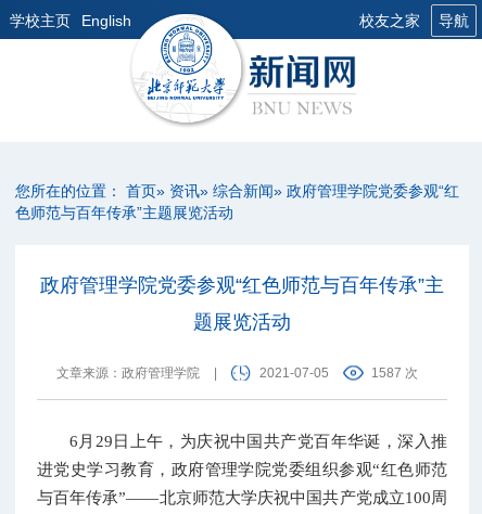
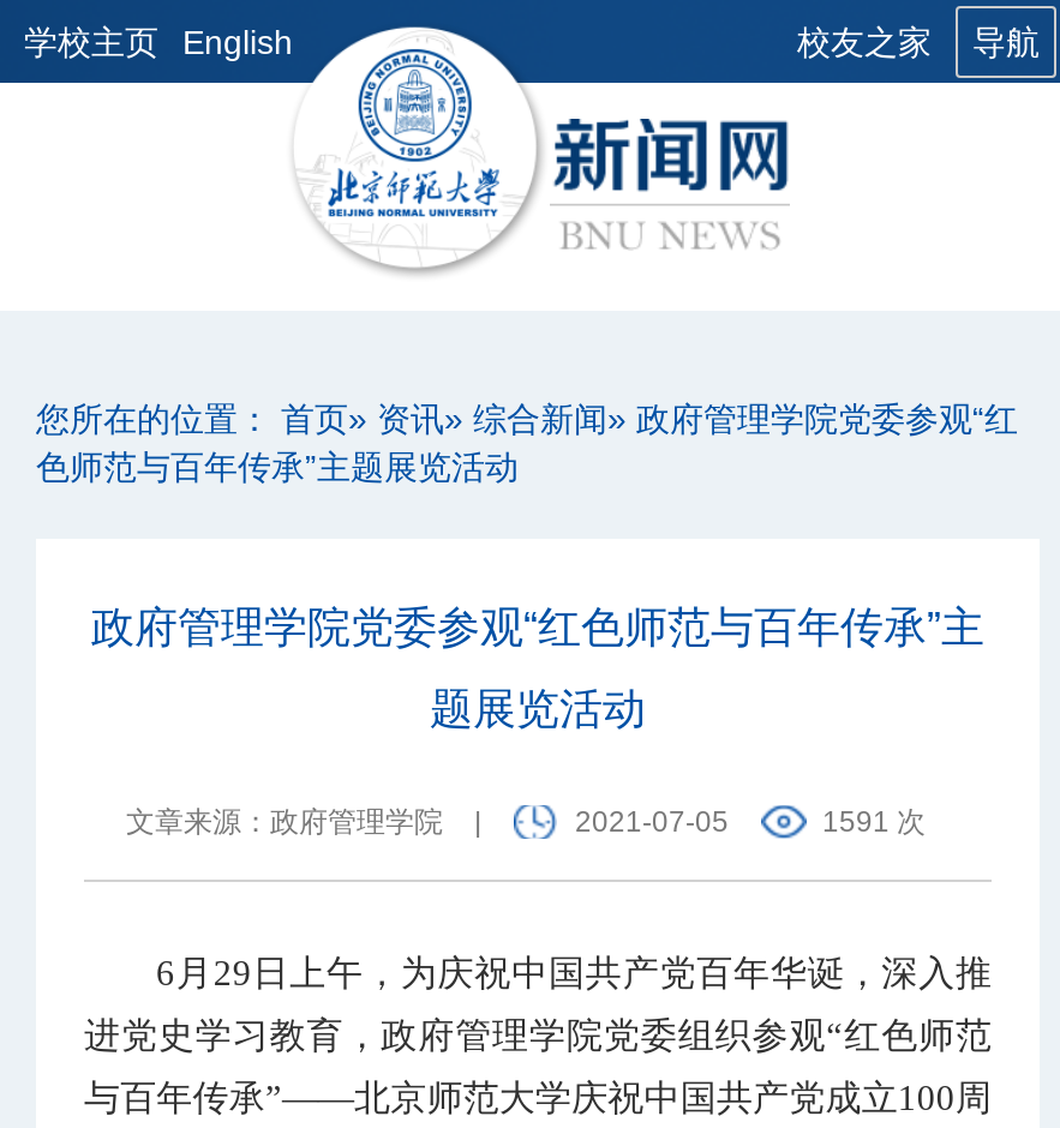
[371,365,417,381] 1587 次 -> [822,805,926,839] 1591 次

